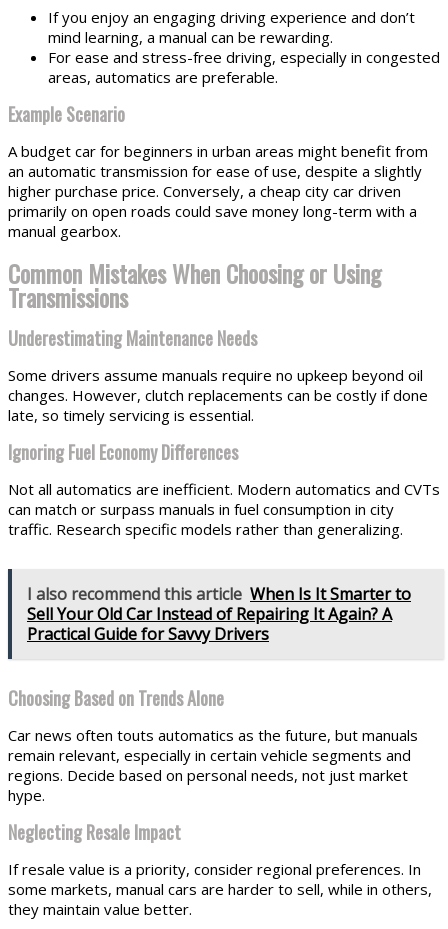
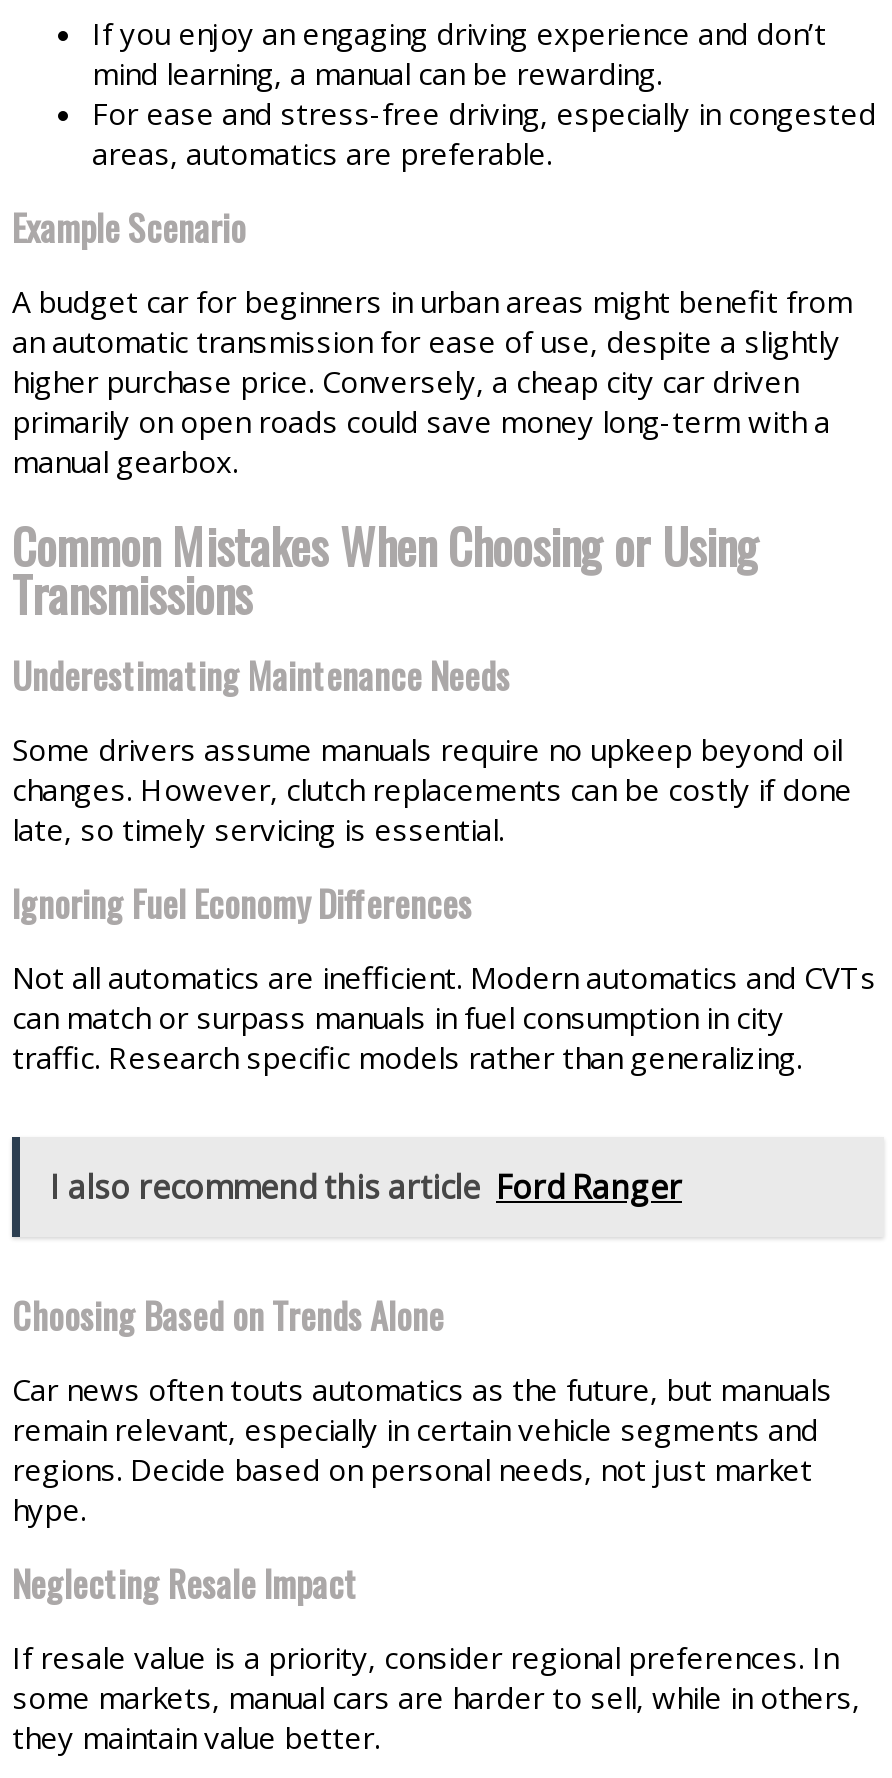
[27,583,411,645] I also recommend this article When Is It Smarter to | Sell Your Old Car Instead of Repairing It Again? A | Practical Guide for Savvy Drivers -> [50,1165,682,1209] I also recommend this article Ford Ranger

